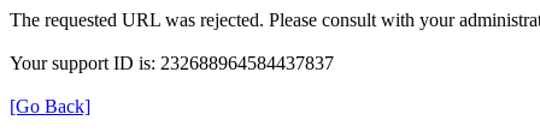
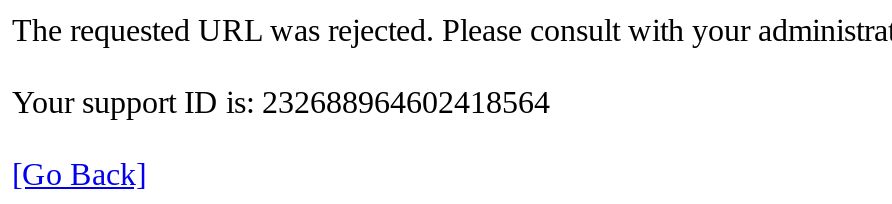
[10,53,334,73] Your support ID is: 232688964584437837 -> [12,85,550,119] Your support ID is: 232688964602418564

